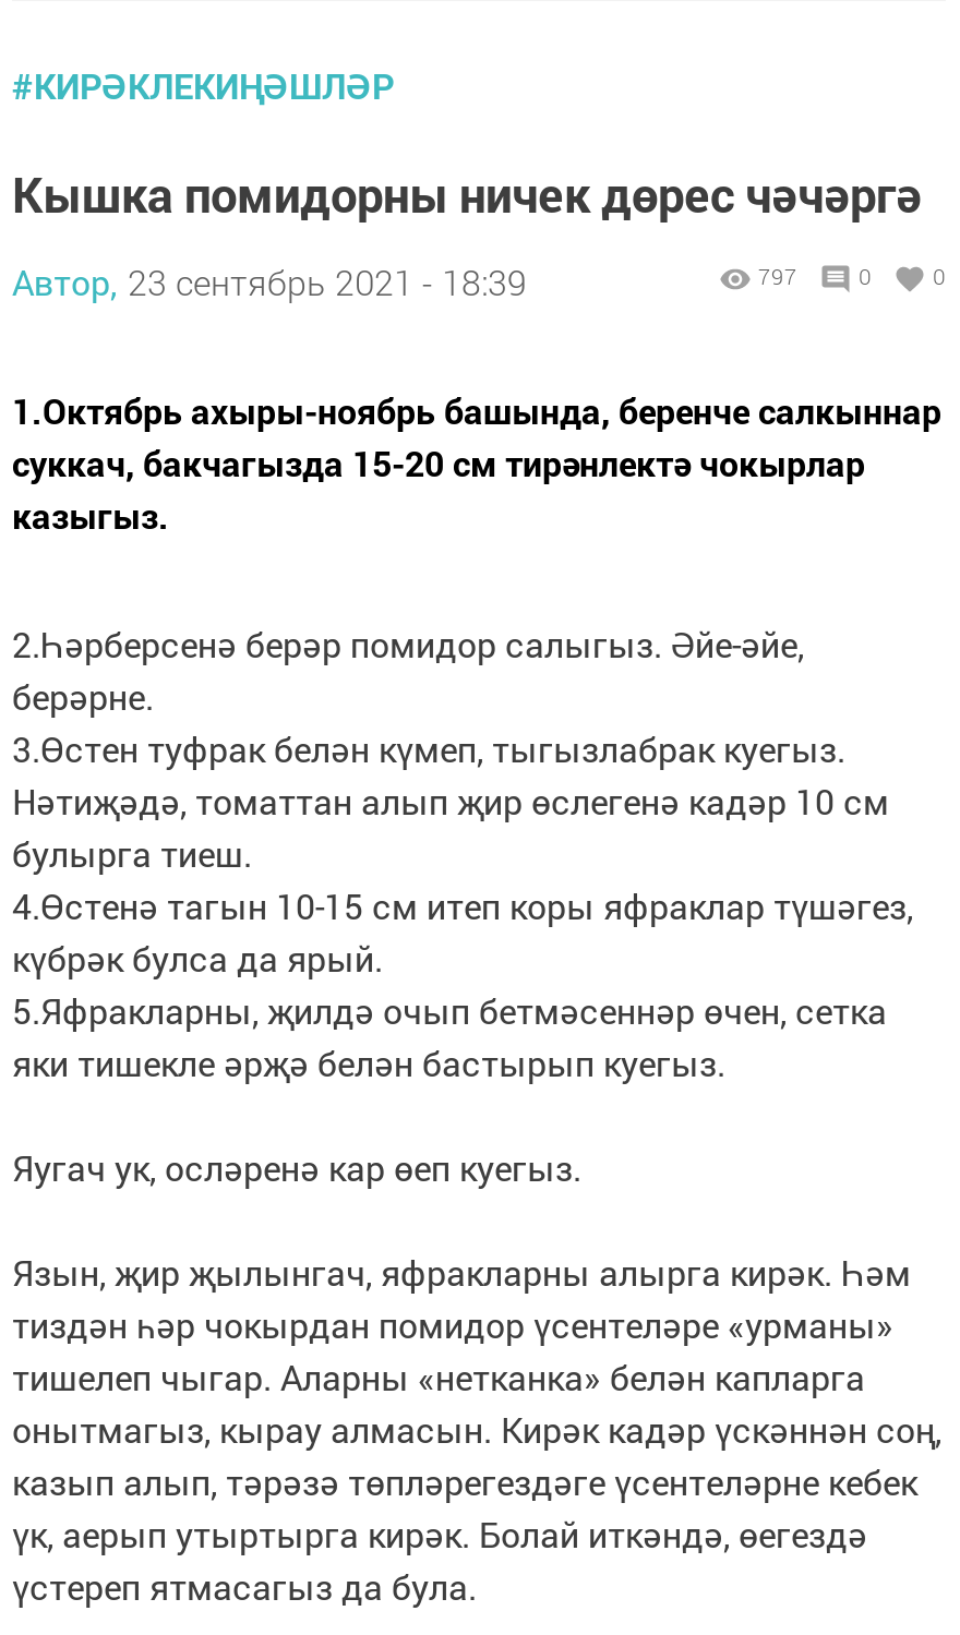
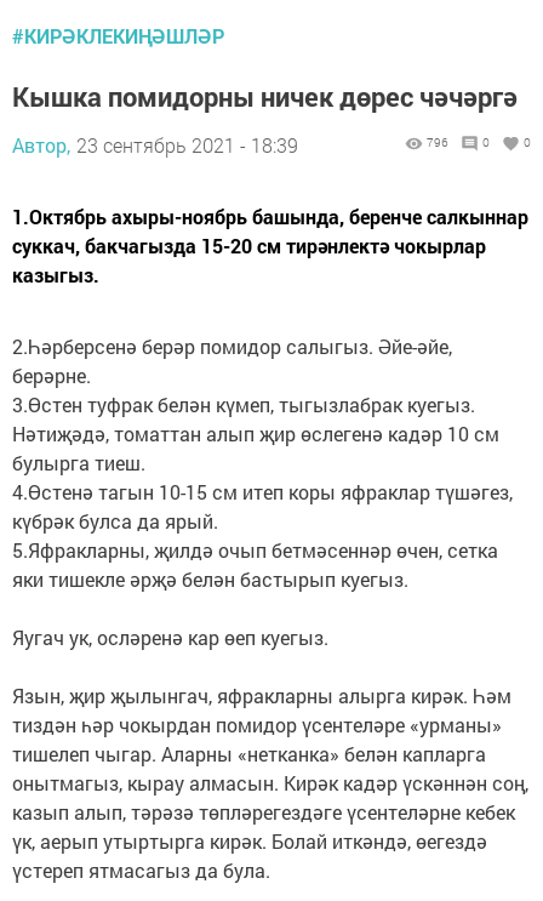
[758,262,797,291] 797 -> [427,135,448,151] 796

